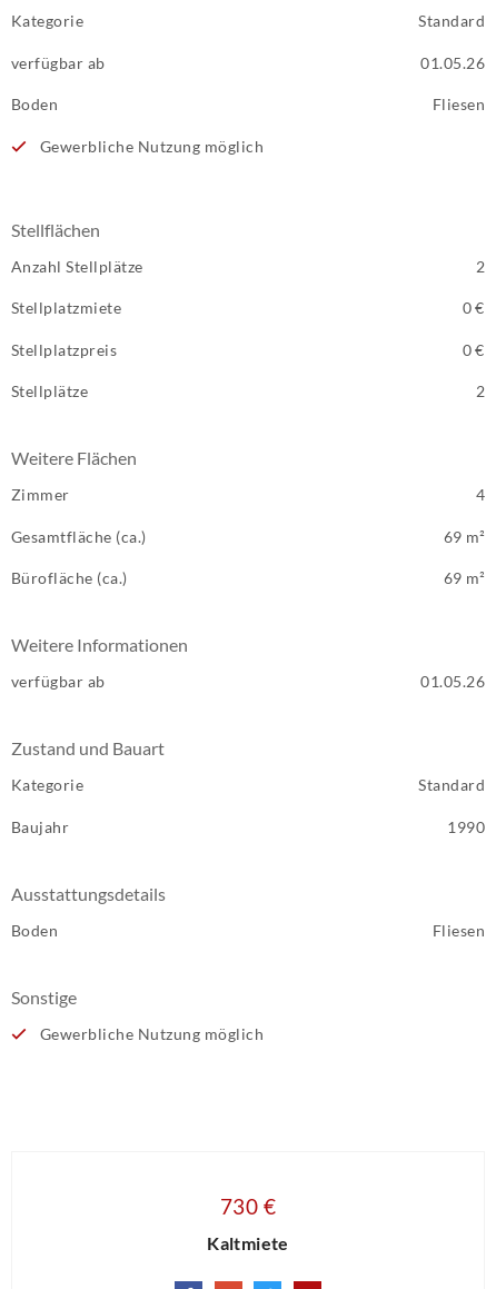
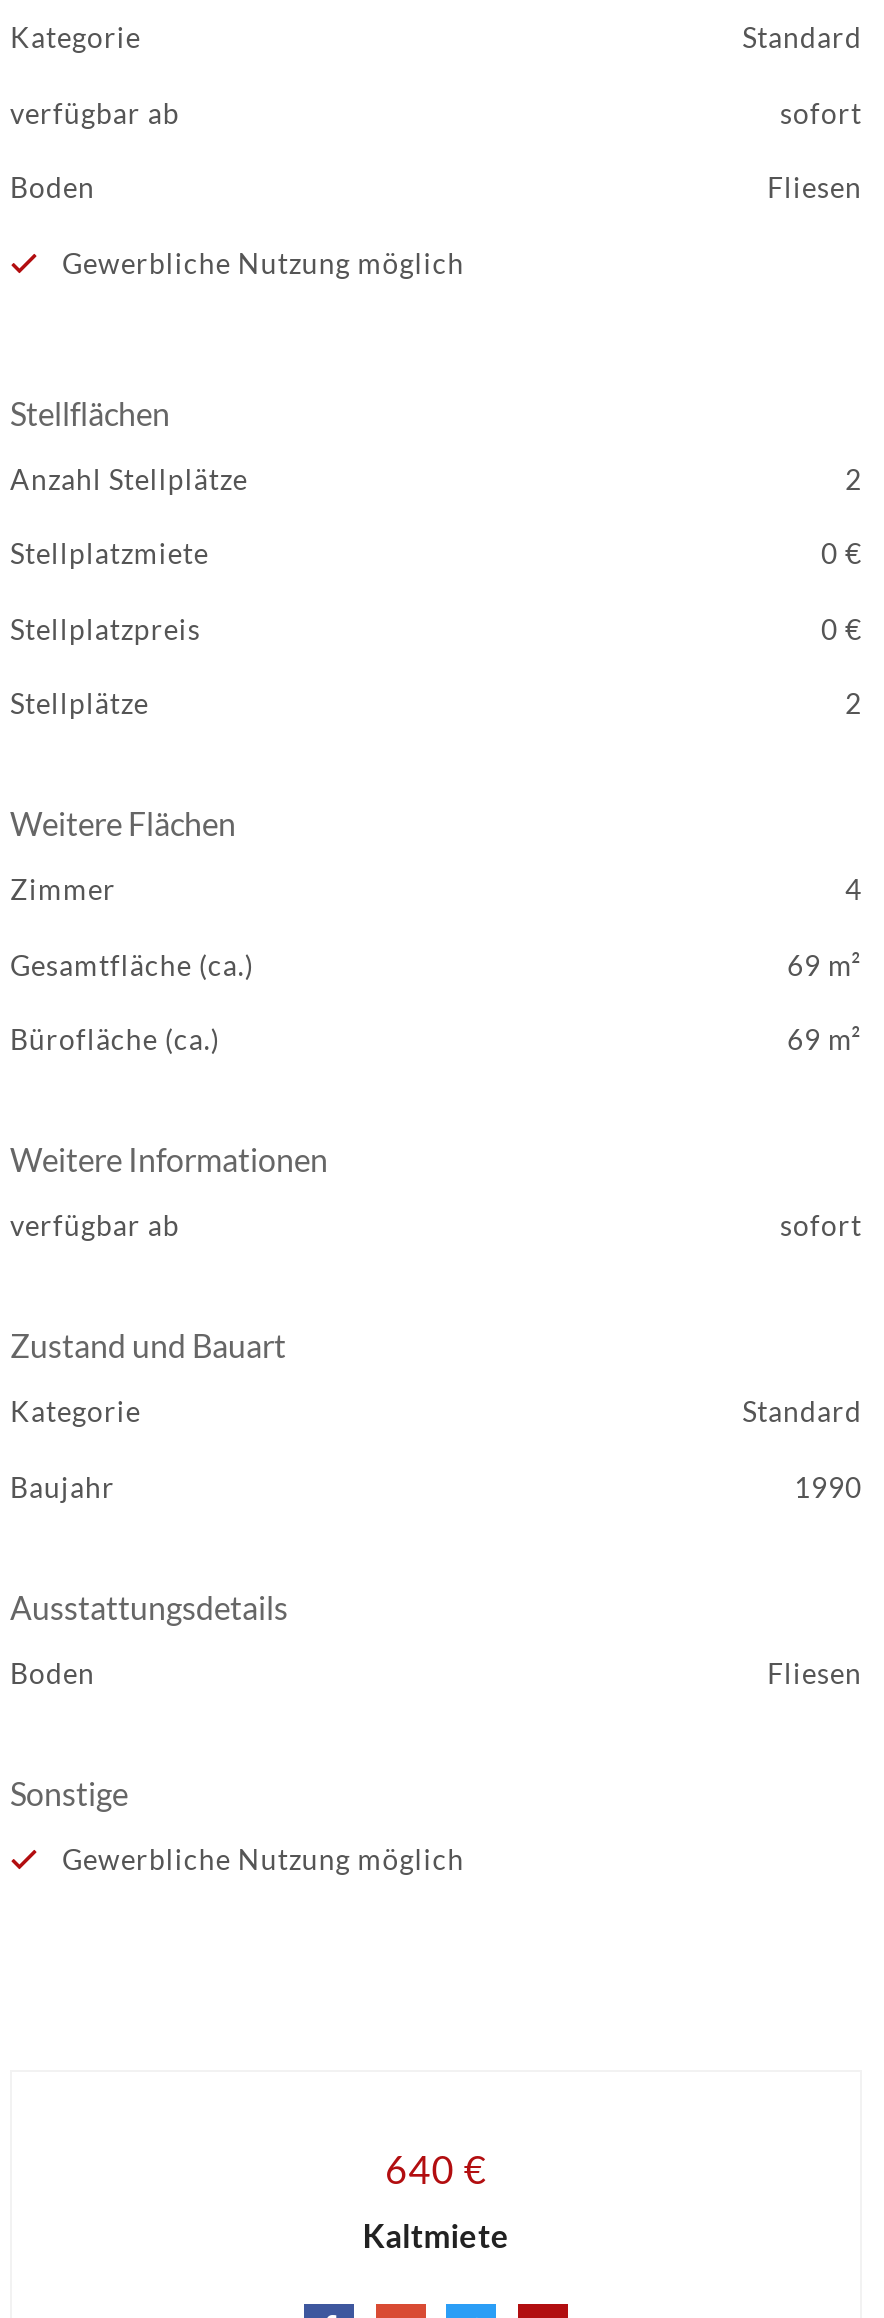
[420,53,485,72] 01.05.26 -> [780,95,862,129] sofort
[420,672,485,691] 01.05.26 -> [780,1208,862,1242] sofort
[220,1193,276,1218] 730 € -> [385,2145,487,2191] 640 €

